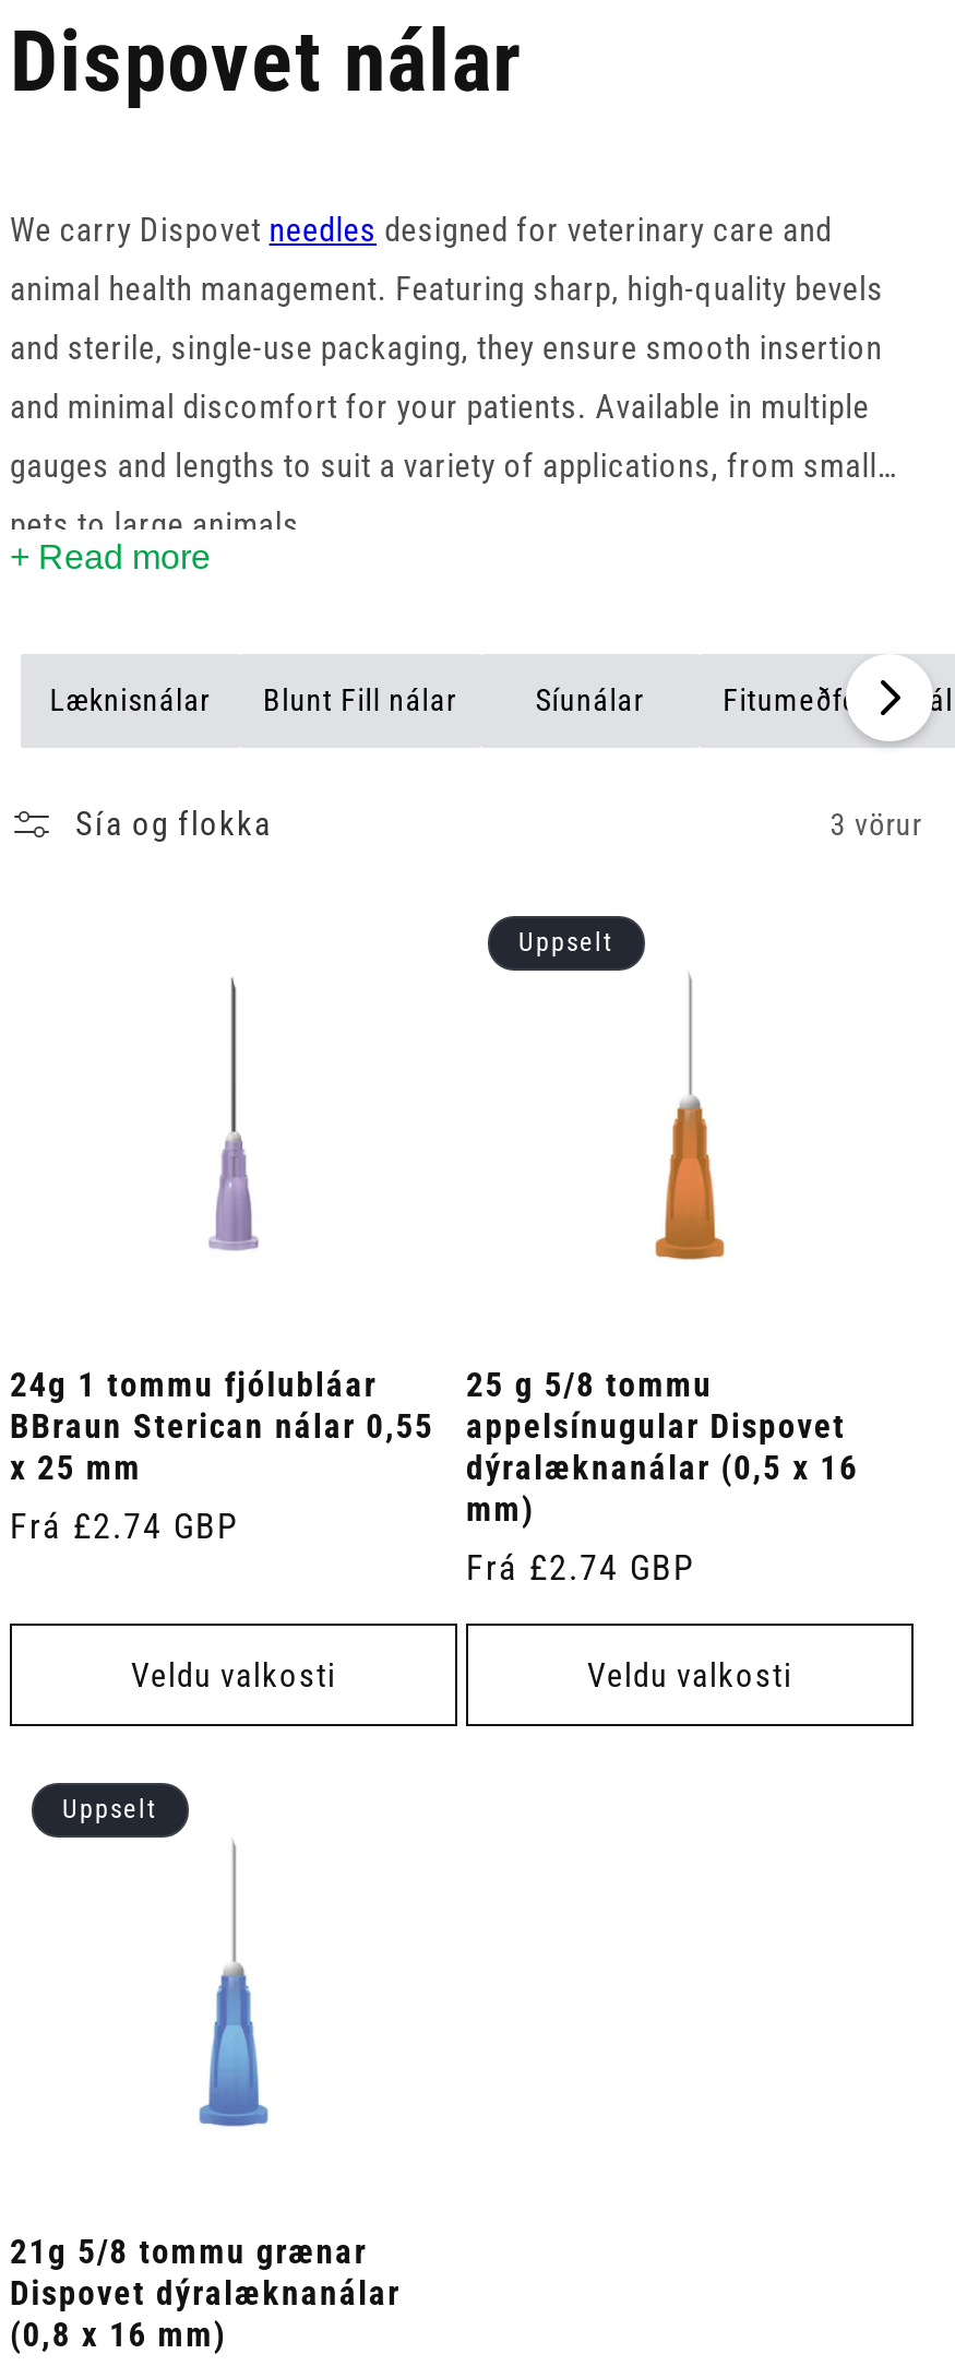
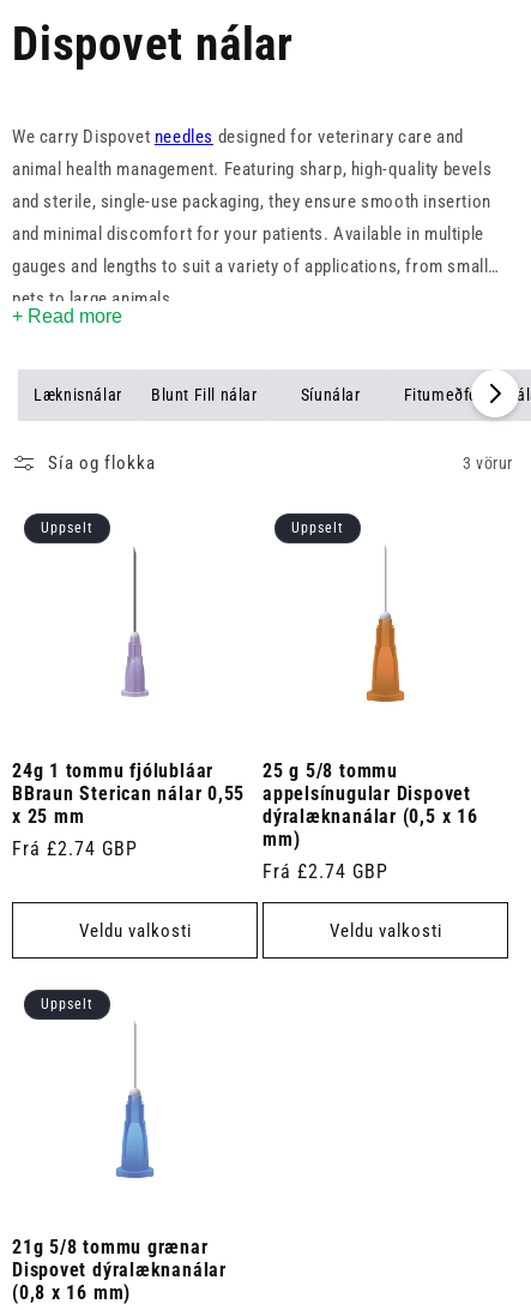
none -> [41,519,93,536] Uppselt

